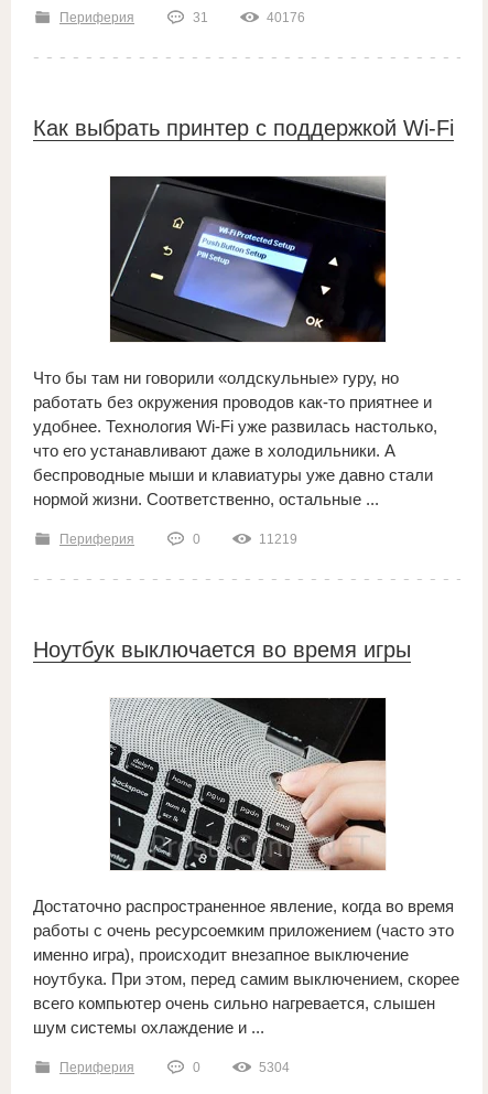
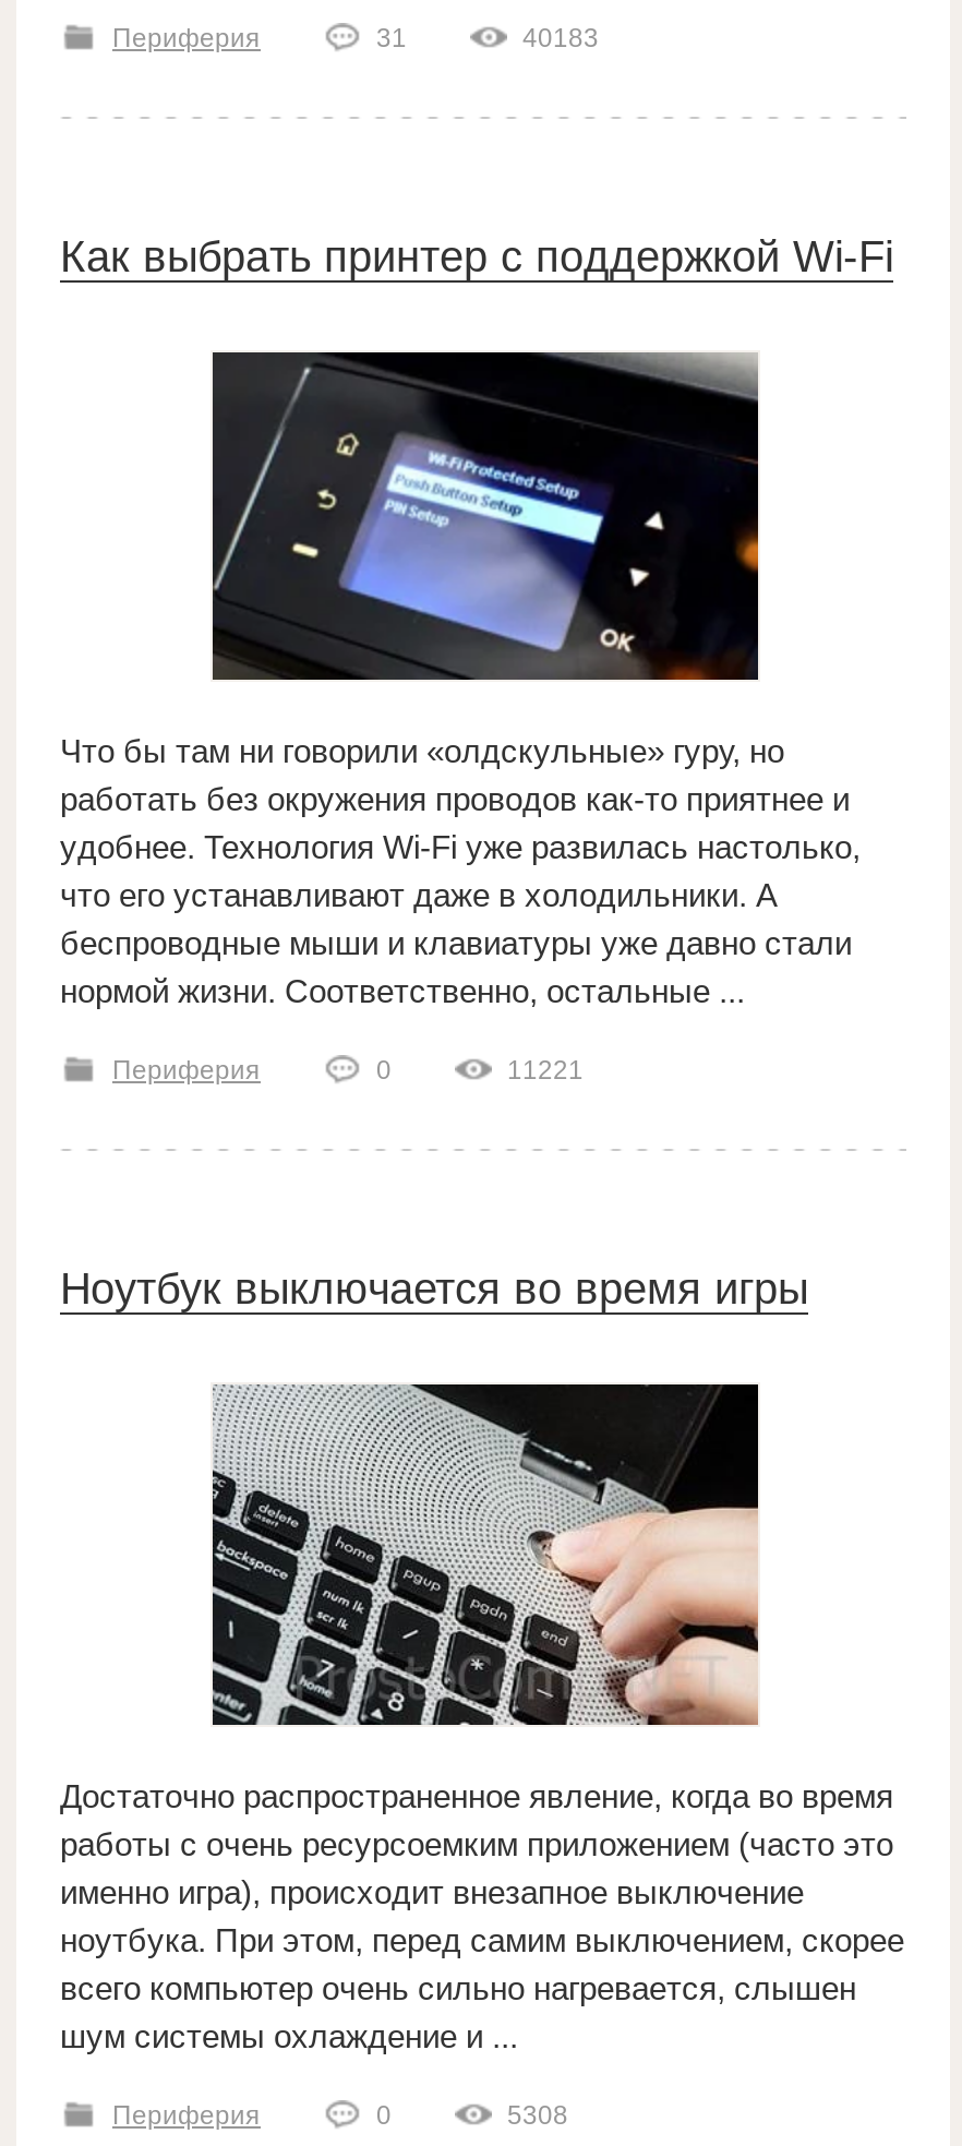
[267,10,305,25] 40176 -> [522,23,599,53] 40183
[259,532,297,547] 11219 -> [507,1055,584,1086] 11221
[259,1060,290,1076] 5304 -> [507,2101,568,2132] 5308

